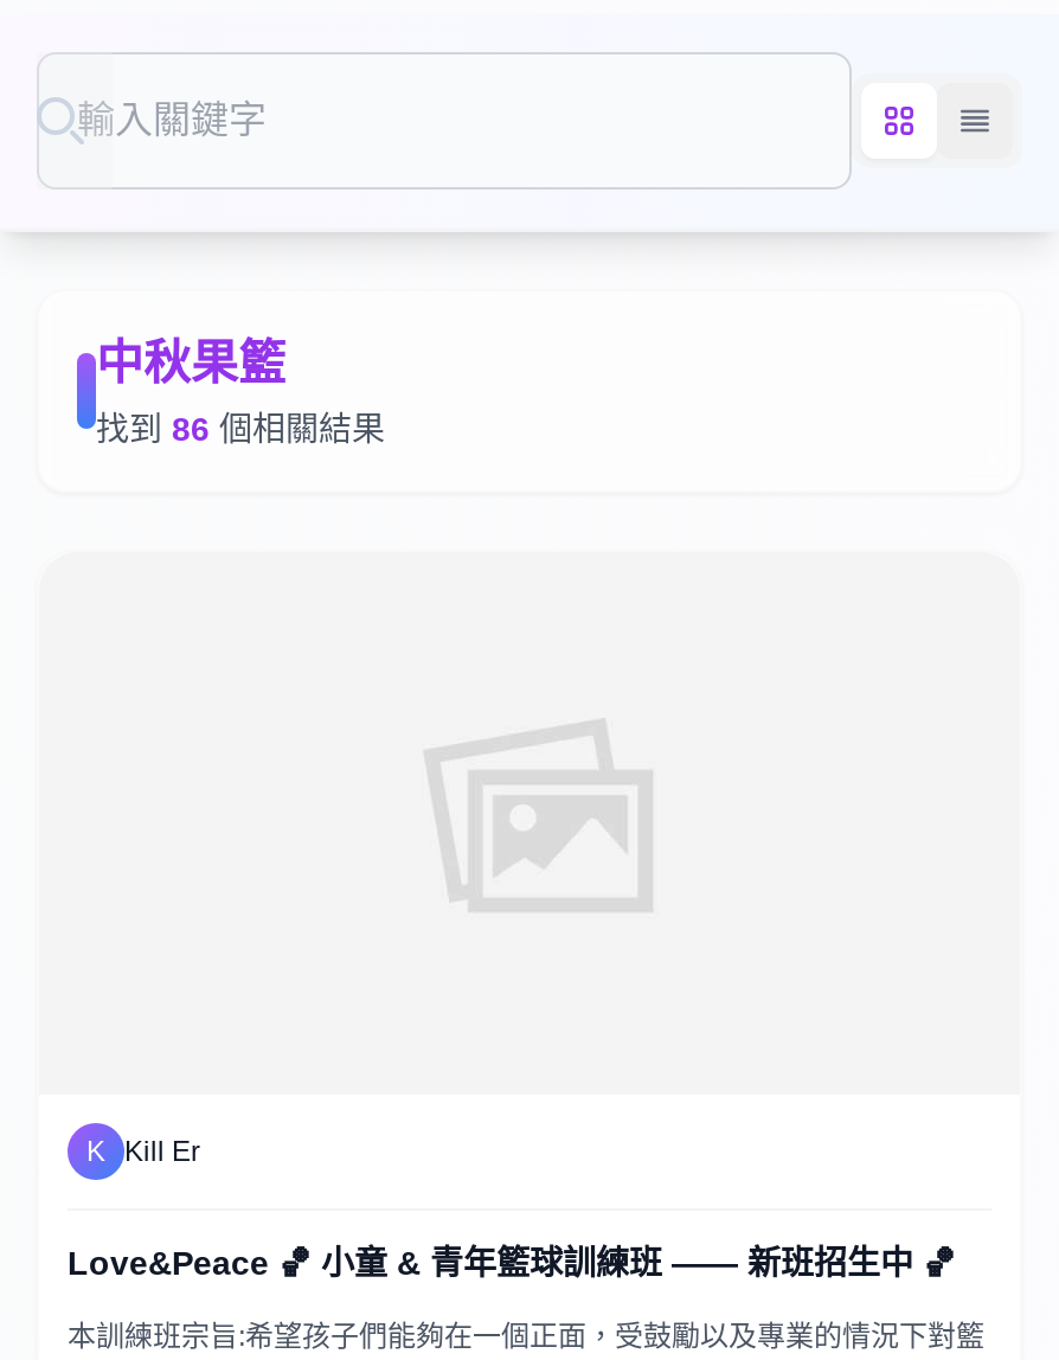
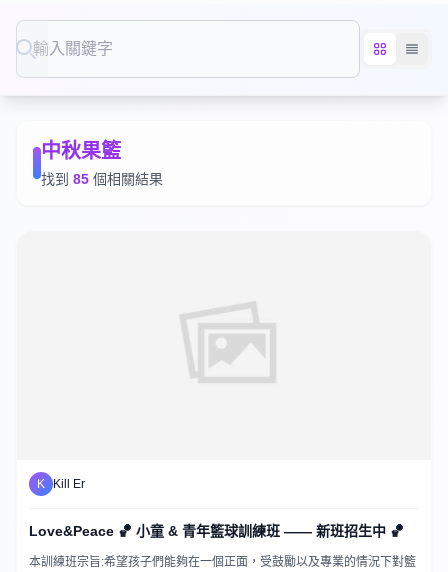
[96,410,385,448] 找到86個相關結果 -> [41,171,163,187] 找到85個相關結果

